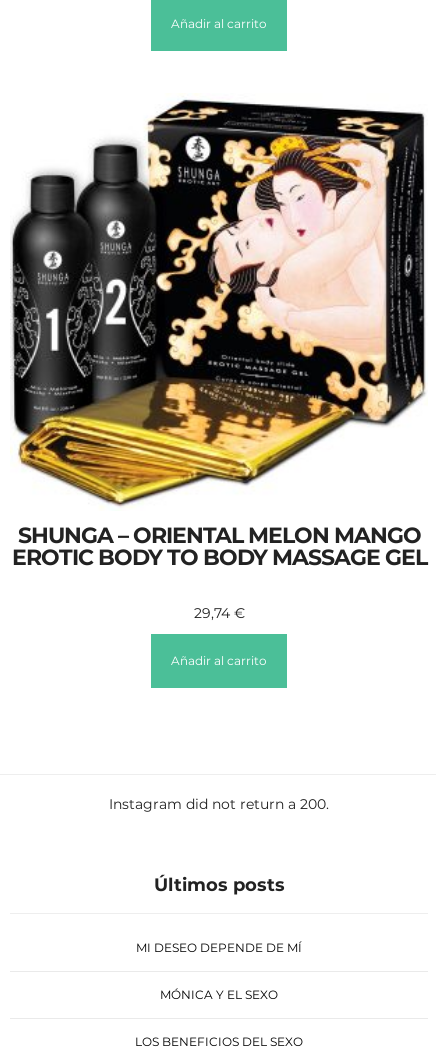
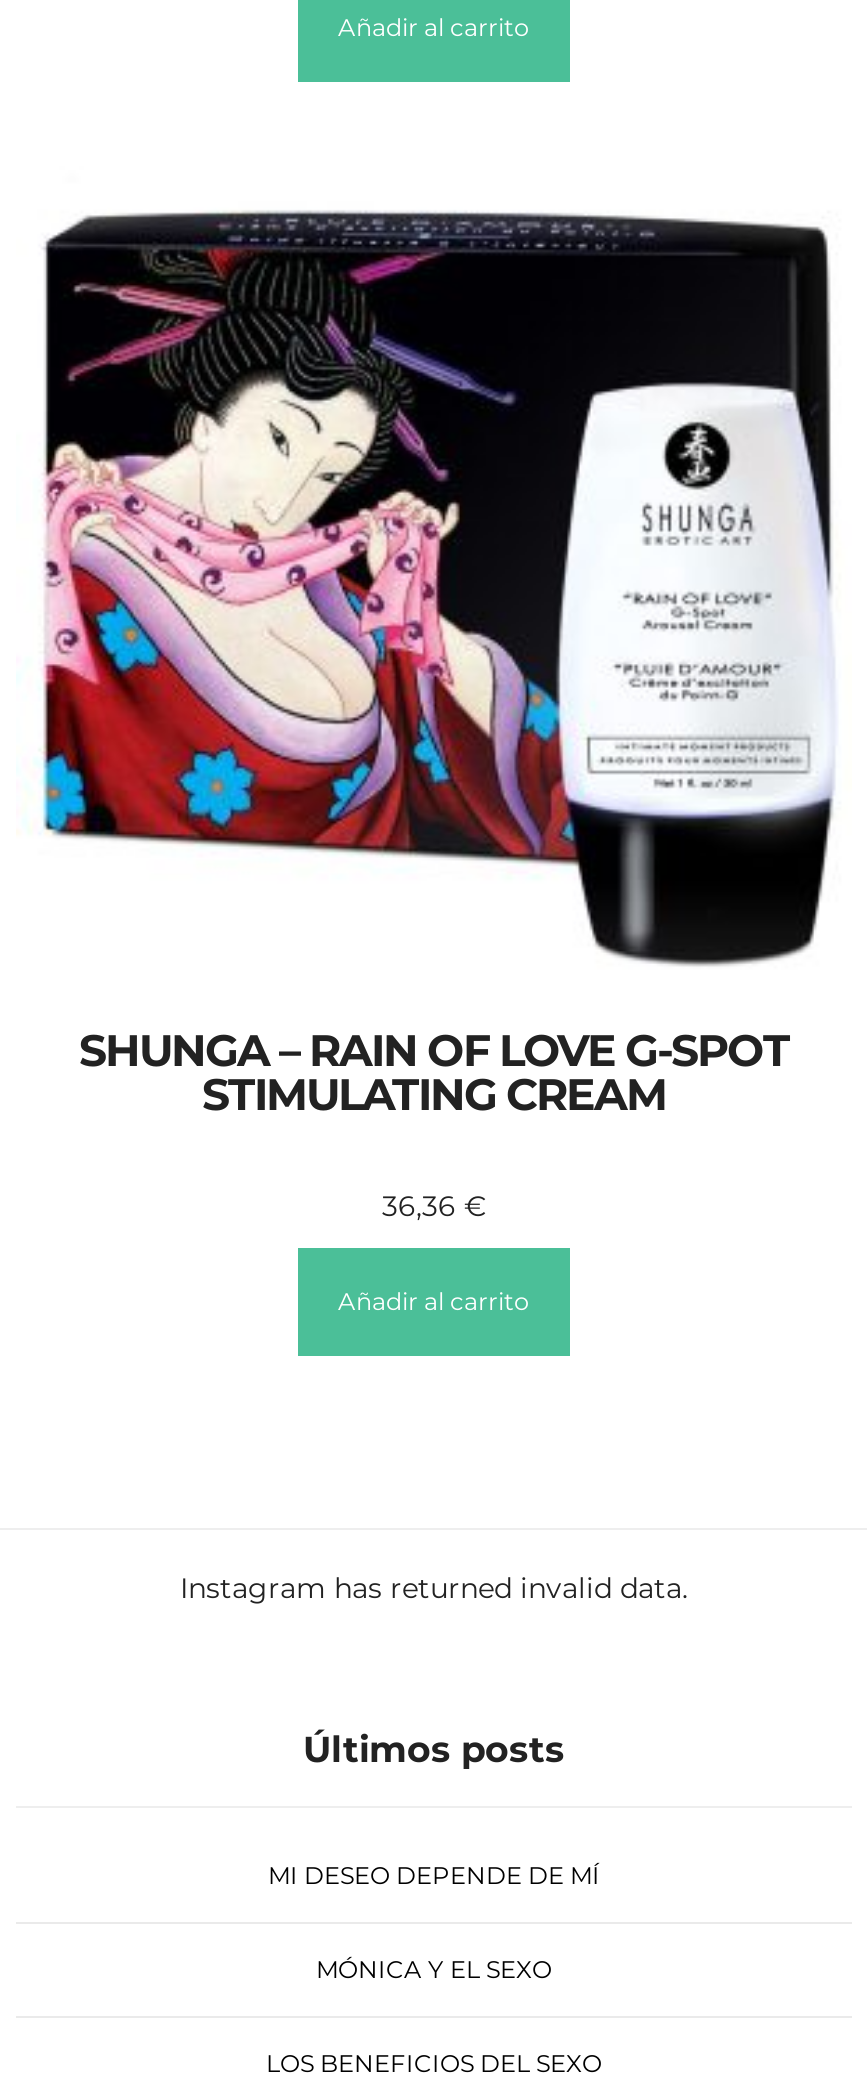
[11,99,426,571] [image] | SHUNGA – ORIENTAL MELON MANGO | EROTIC BODY TO BODY MASSAGE GEL -> [20,180,846,1122] [image] | SHUNGA – RAIN OF LOVE G-SPOT | STIMULATING CREAM
[193,604,244,622] 29,74 € -> [382,1188,486,1224] 36,36 €
[109,795,329,813] Instagram did not return a 200. -> [180,1569,688,1605] Instagram has returned invalid data.

